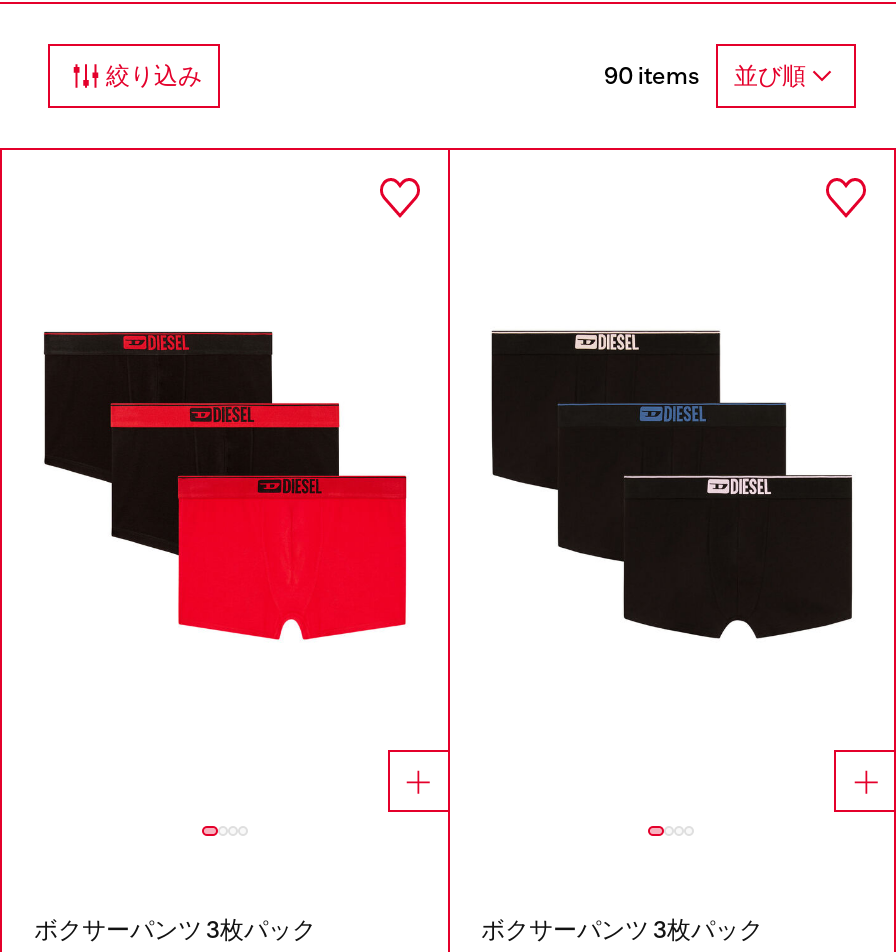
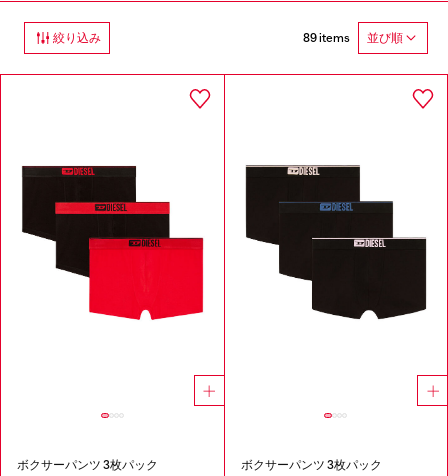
[604,61,806,90] 90 items 並び順 -> [303,30,403,45] 89 items 並び順

